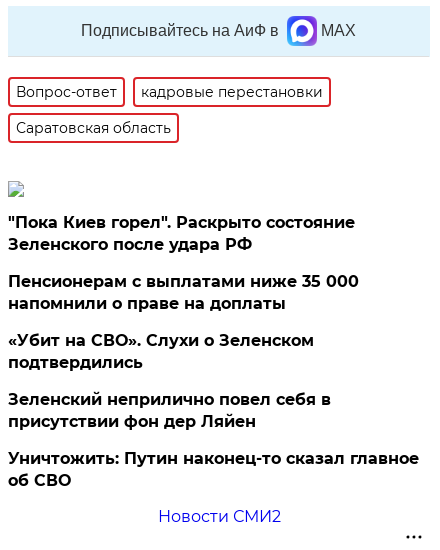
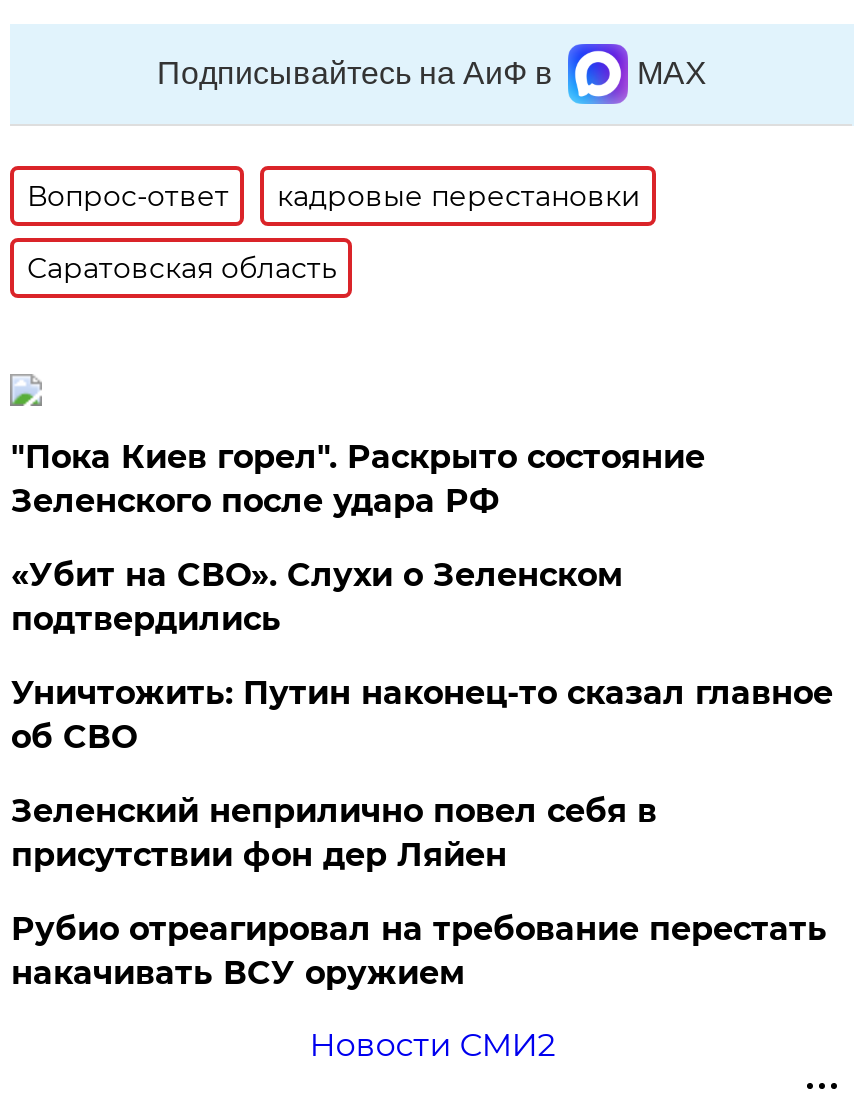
[8,272,359,313] Пенсионерам с выплатами ниже 35 000 | напомнили о праве на доплаты -> none
moved [8,331,314,372] -> [11,556,623,638]: «Убит на СВО». Слухи о Зеленском | подтвердились
none -> [11,910,827,992] Рубио отреагировал на требование перестать | накачивать ВСУ оружием
moved [8,449,419,490] -> [11,674,833,756]: Уничтожить: Путин наконец-то сказал главное | об СВО

